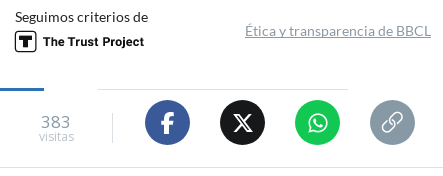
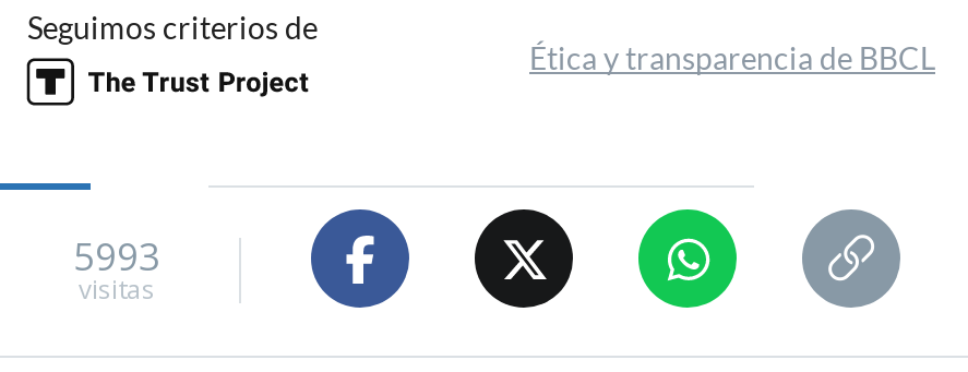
[41,110,71,133] 383 -> [73,231,160,281] 5993

